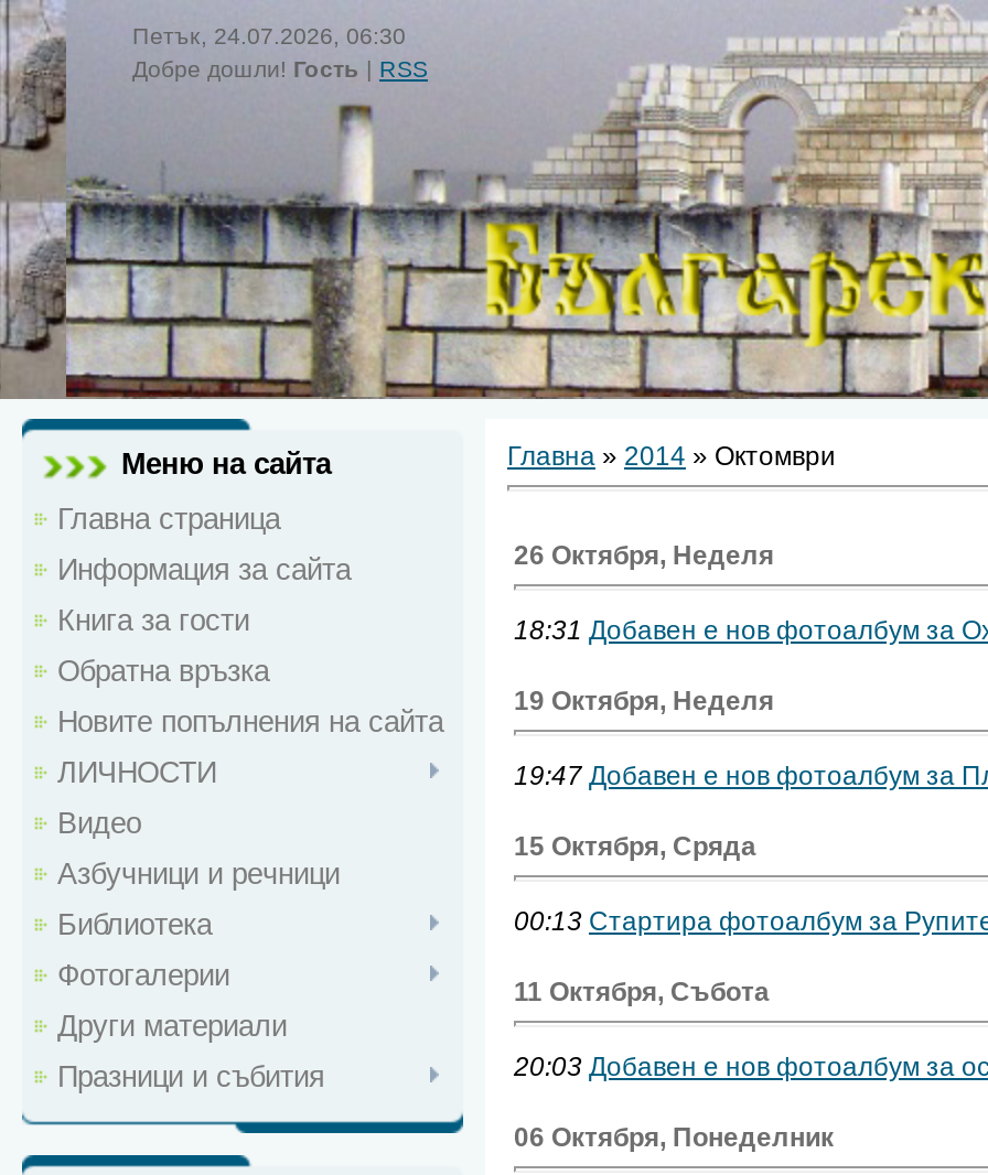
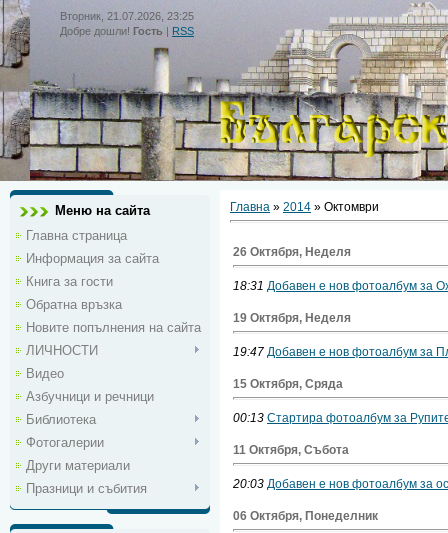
[132,22,406,48] Петък, 24.07.2026, 06:30 -> [60,10,194,22] Вторник, 21.07.2026, 23:25

